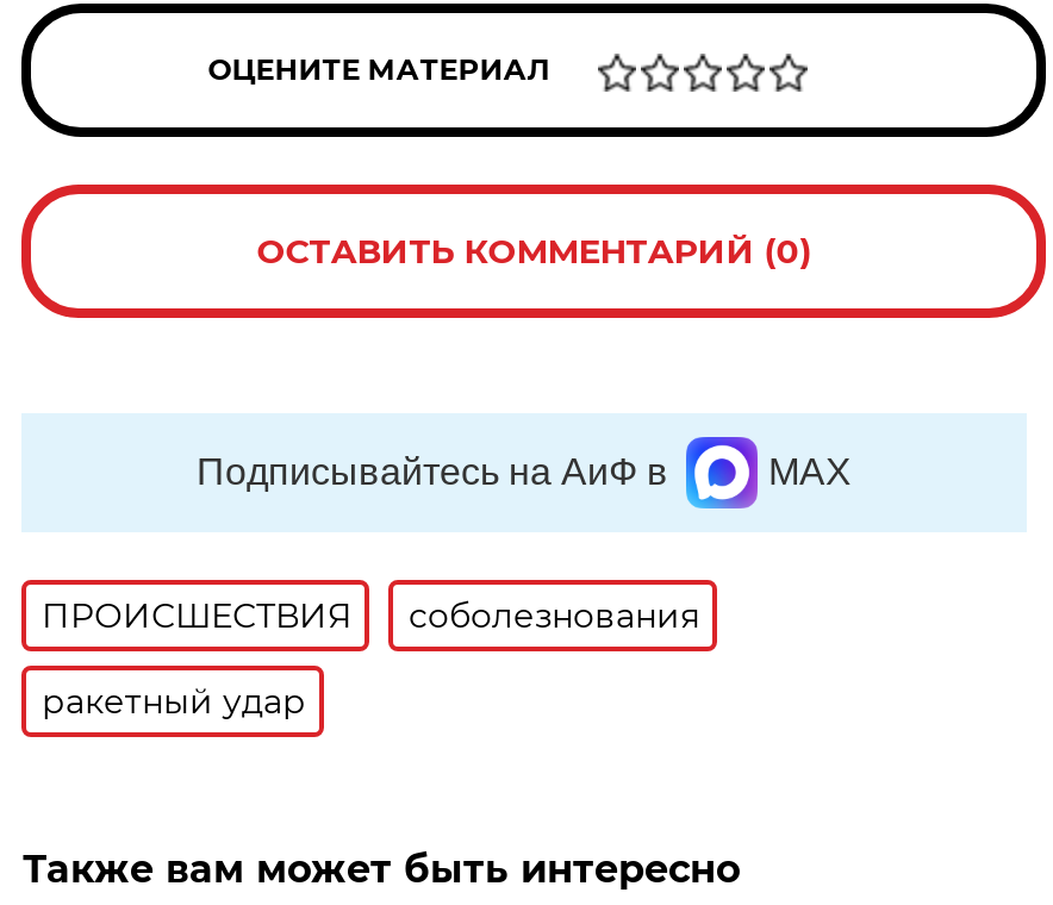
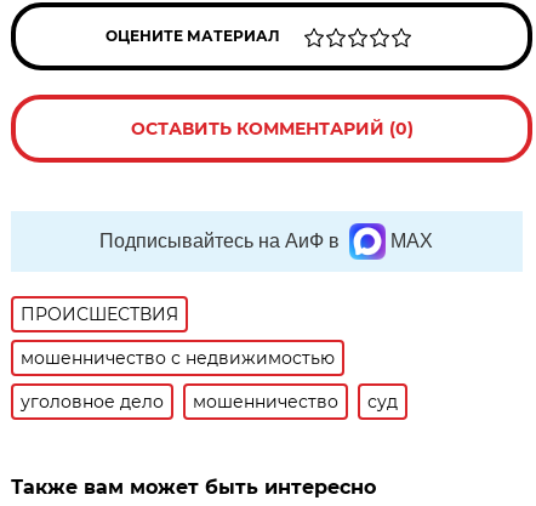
[408,594,699,637] соболезнования -> [21,347,335,369] мошенничество с недвижимостью
[41,680,306,723] ракетный удар -> [21,391,398,413] уголовное дело | мошенничество | суд

